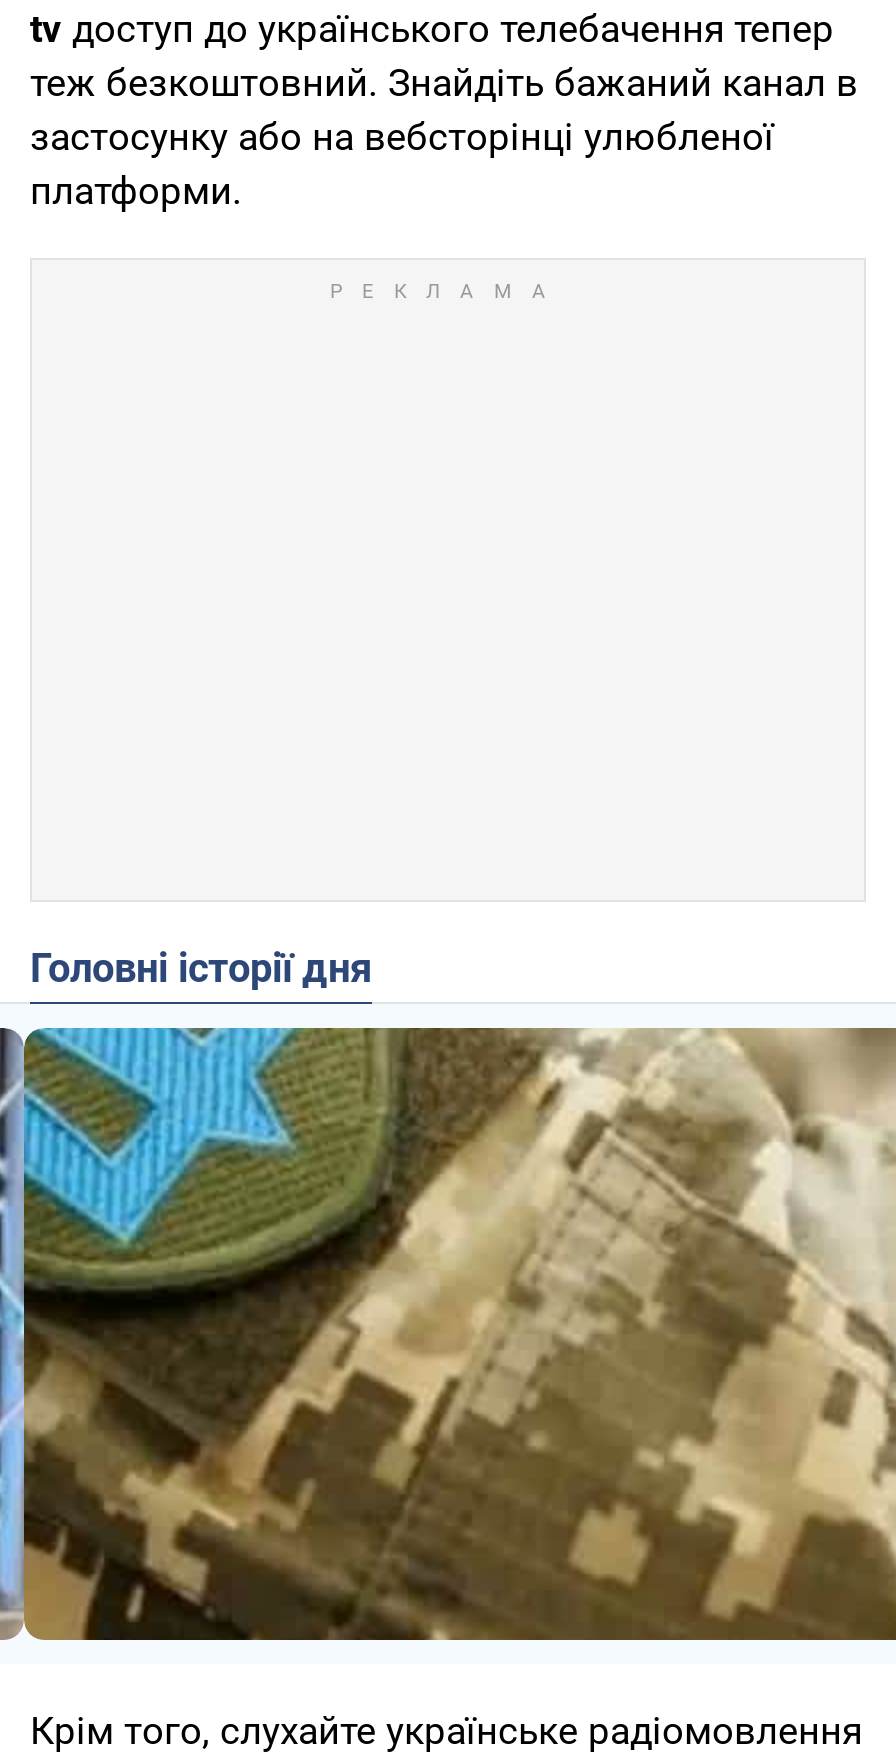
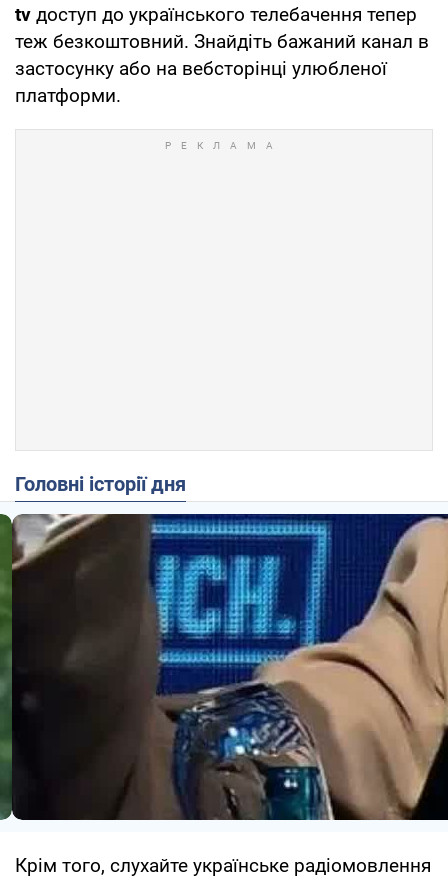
[6,1026,890,1642] [image] -> [3,513,445,821] [image]

